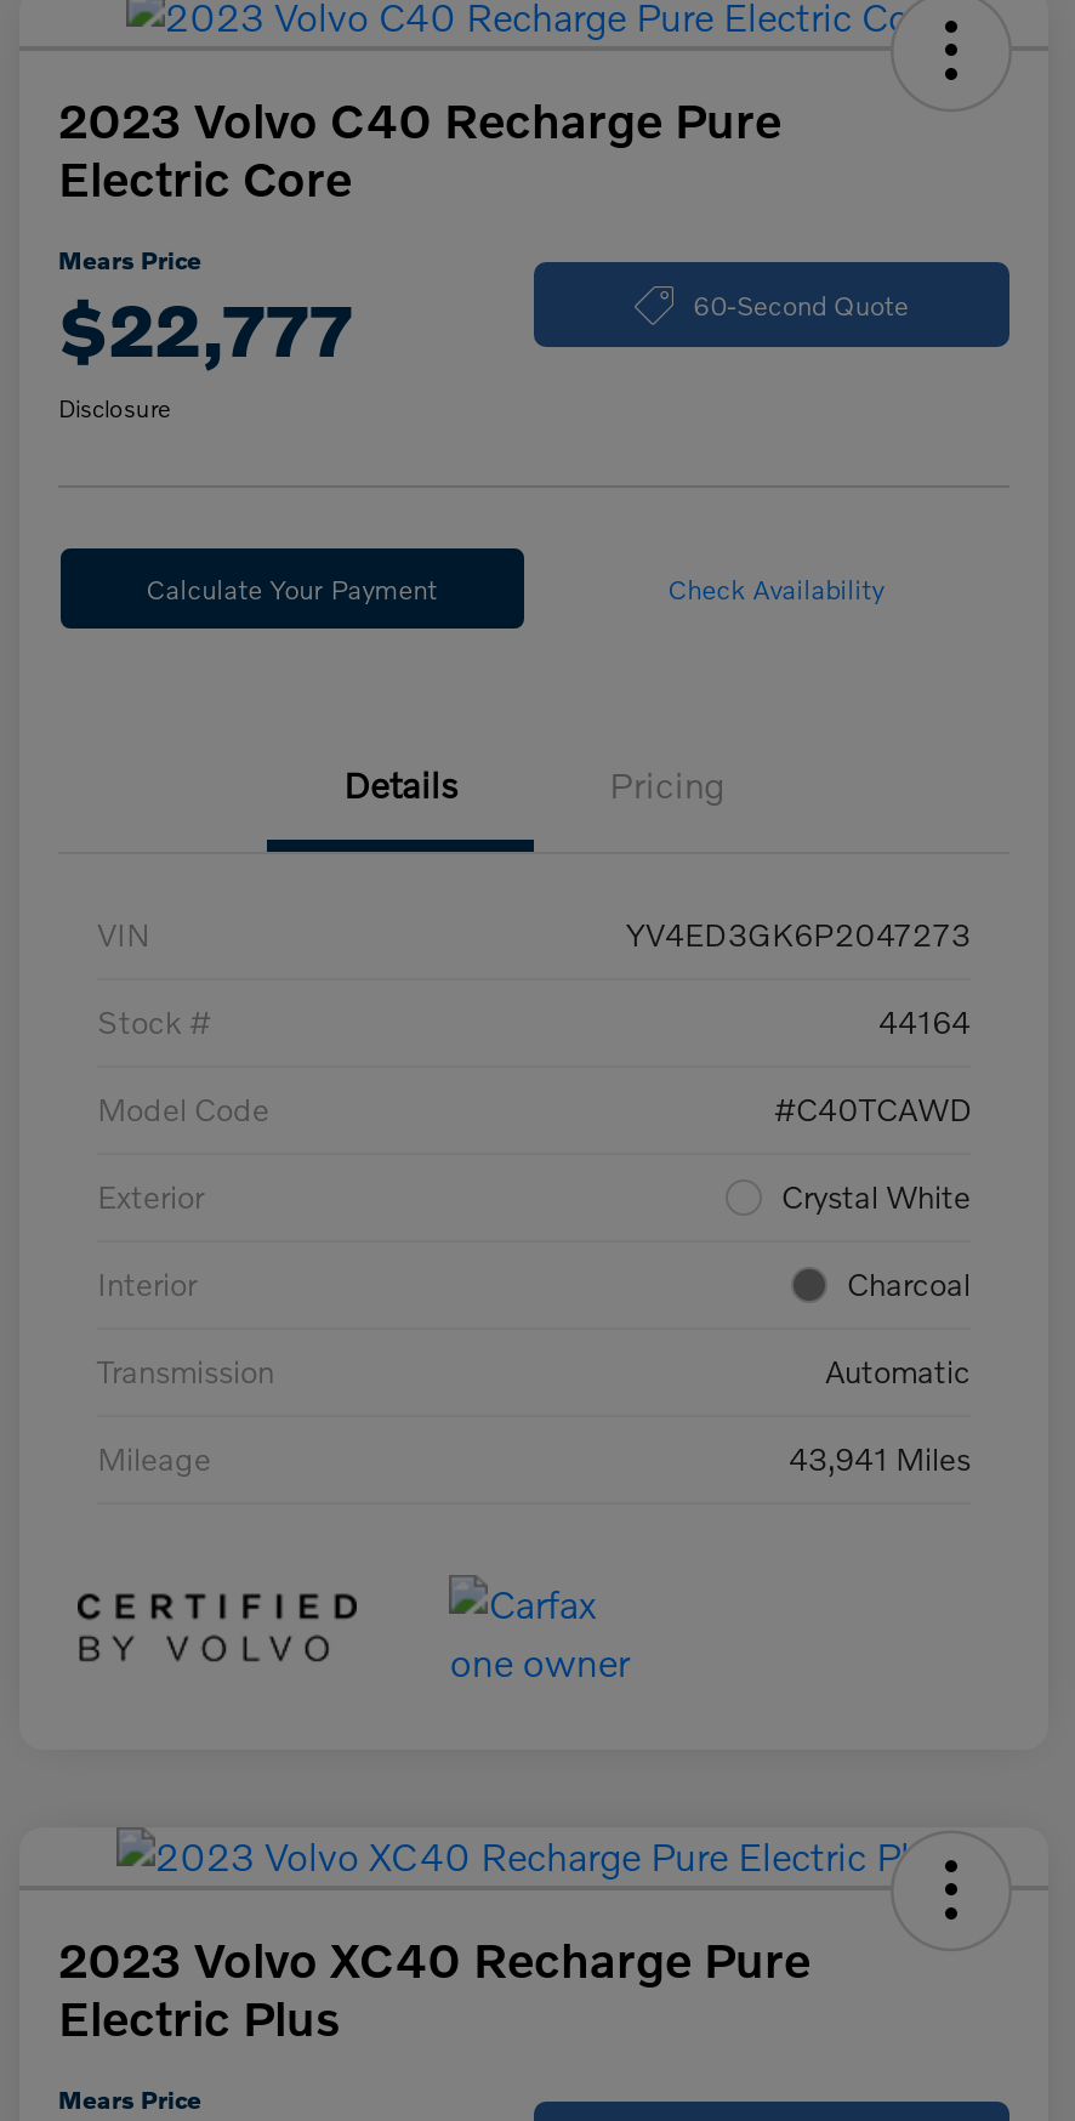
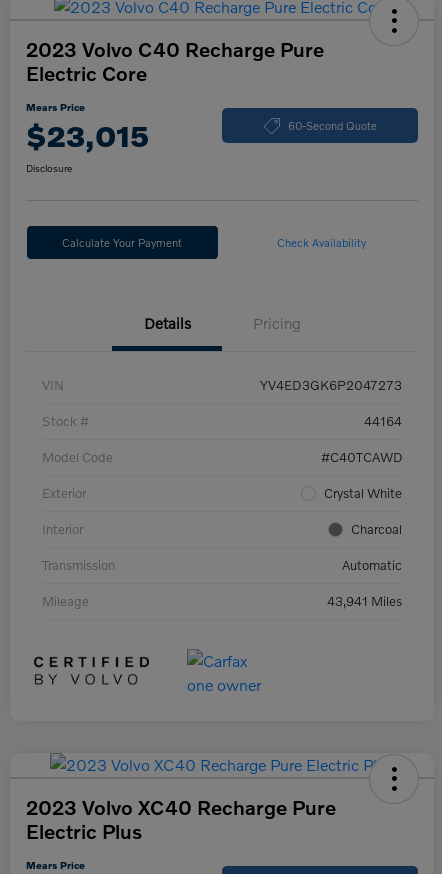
[58,286,354,371] $22,777 -> [26,118,149,153] $23,015

